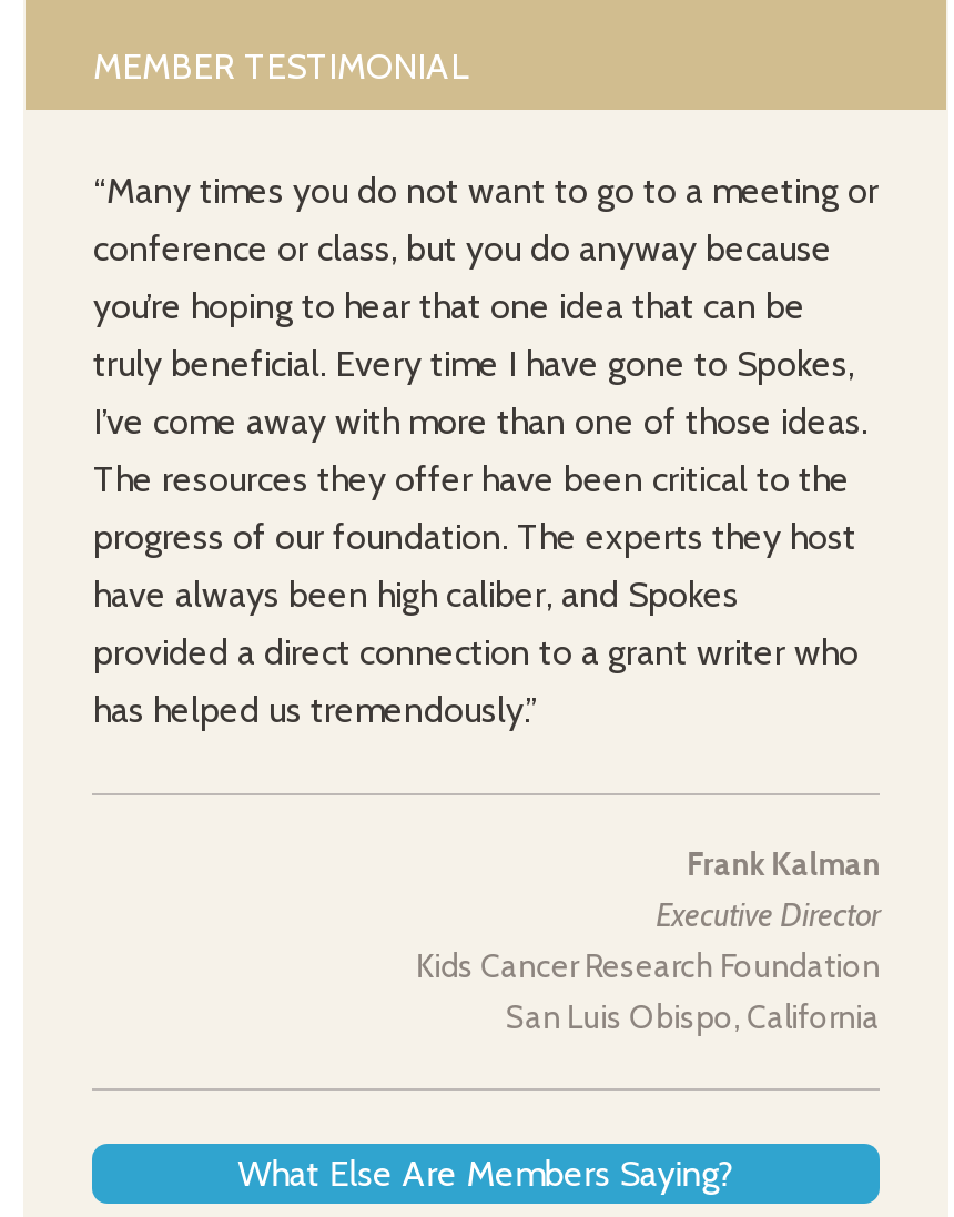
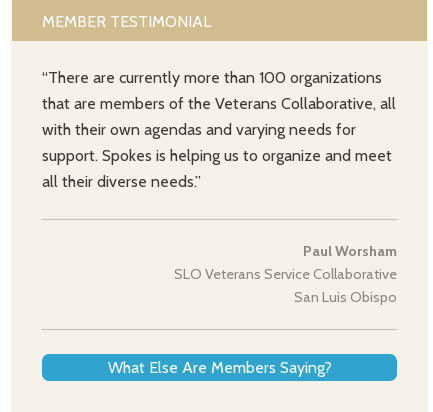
[93,170,878,731] “Many times you do not want to go to a meeting or | conference or class, but you do anyway because | you’re hoping to hear that one idea that can be | truly beneficial. Every time I have gone to Spokes, | I’ve come away with more than one of those ideas. | The resources they offer have been critical to the | progress of our foundation. The experts they host | have always been high caliber, and Spokes | provided a direct connection to a grant writer who | has helped us tremendously.” -> [42,68,396,191] “There are currently more than 100 organizations | that are members of the Veterans Collaborative, all | with their own agendas and varying needs for | support. Spokes is helping us to organize and meet | all their diverse needs.”
[416,844,880,1037] Frank Kalman | Executive Director | Kids Cancer Research Foundation | San Luis Obispo, California -> [174,242,397,306] Paul Worsham | SLO Veterans Service Collaborative | San Luis Obispo

